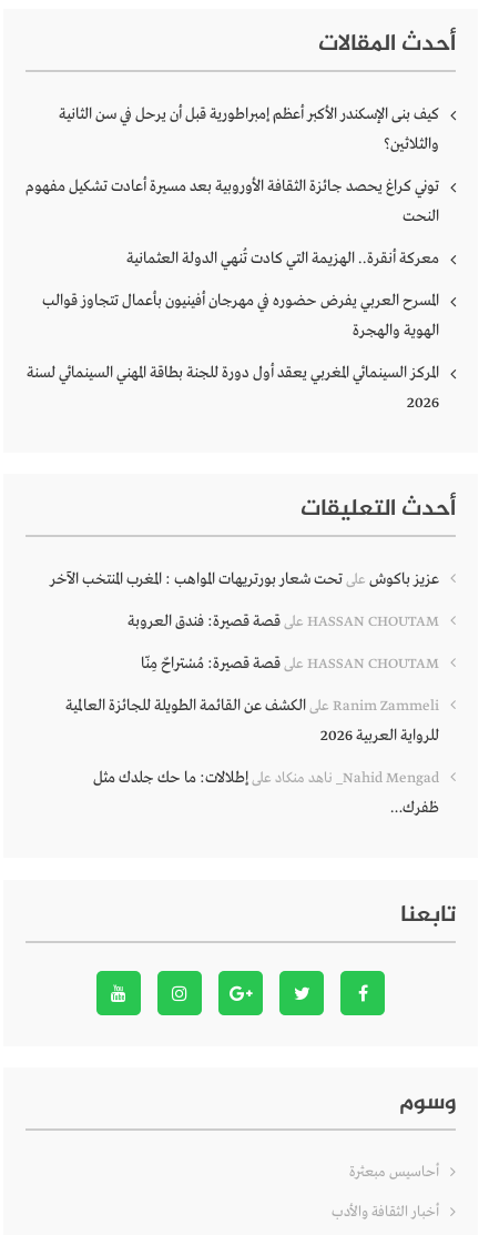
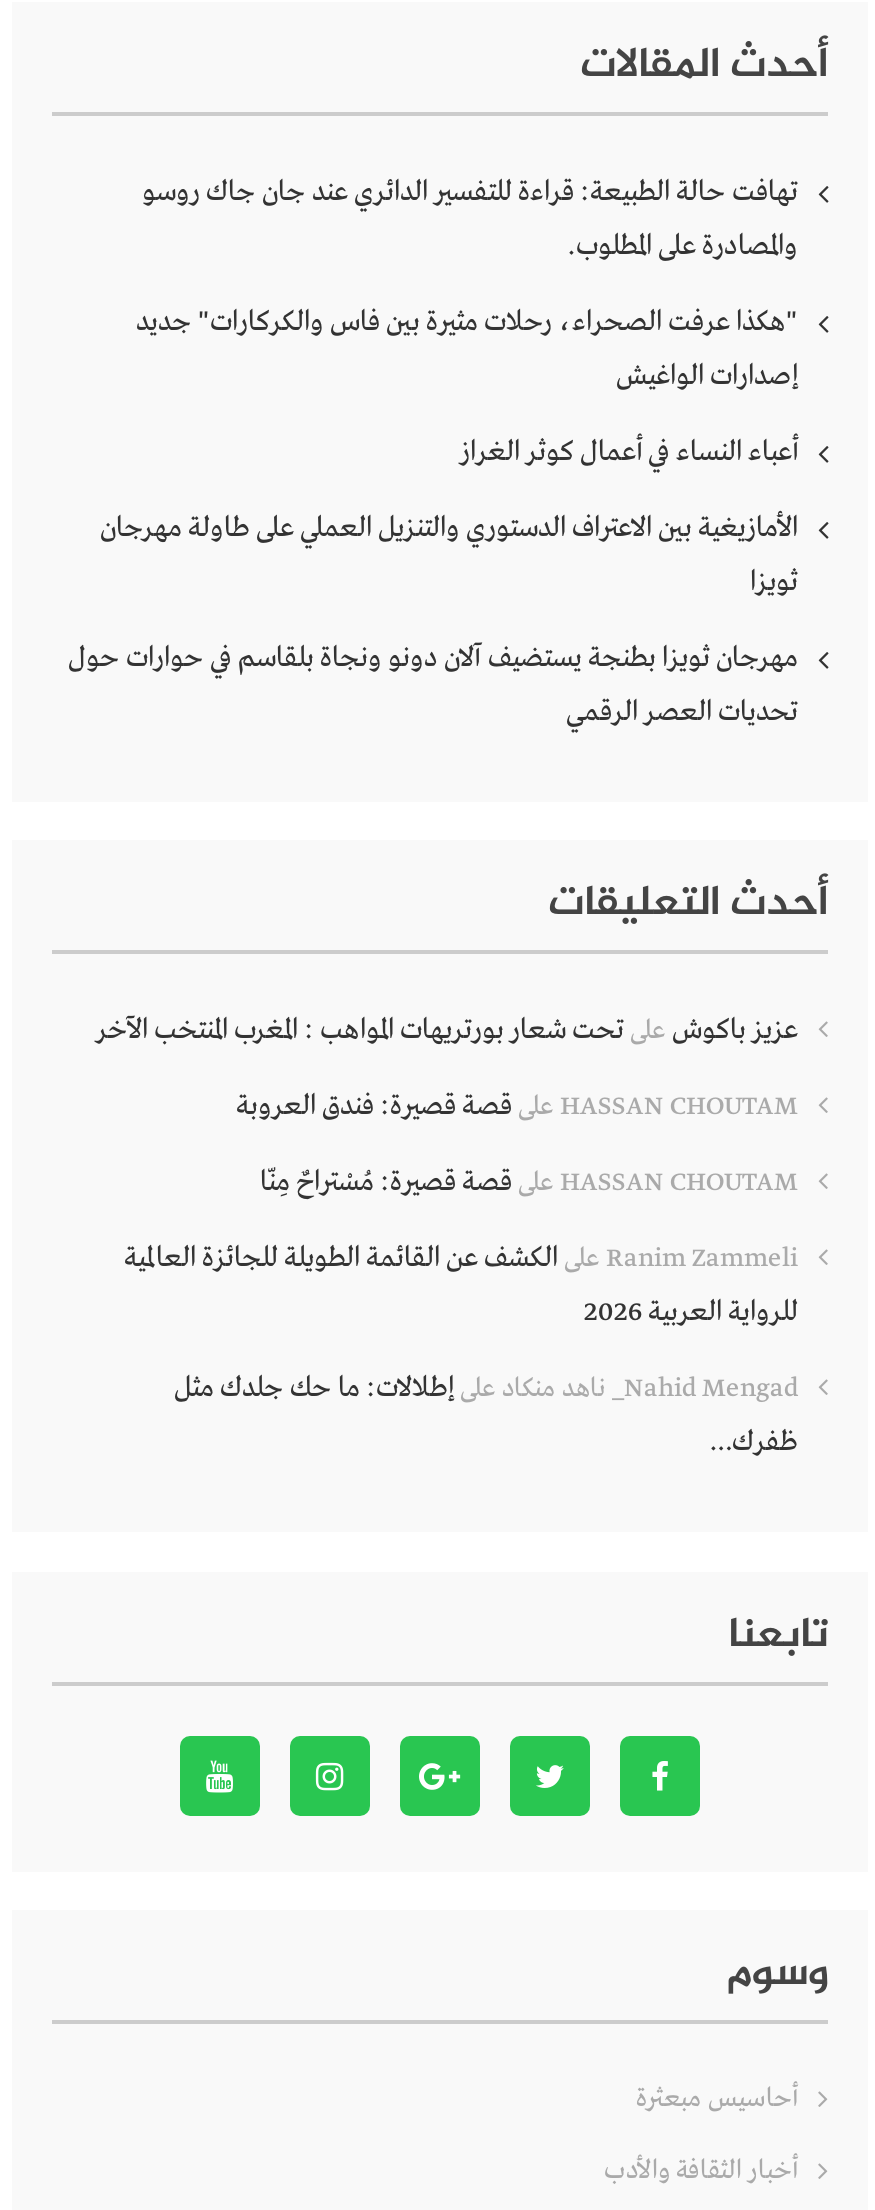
[59,104,439,124] كيف بنى الإسكندر الأكبر أعظم إمبراطورية قبل أن يرحل في سن الثانية -> [142,174,798,210] تهافت حالة الطبيعة: قراءة للتفسير الدائري عند جان جاك روسو
[384,134,439,154] والثلاثين؟ -> [568,228,798,264] والمصادرة على المطلوب.
[26,176,439,196] توني كراغ يحصد جائزة الثقافة الأوروبية بعد مسيرة أعادت تشكيل مفهوم -> [136,304,798,340] "هكذا عرفت الصحراء، رحلات مثيرة بين فاس والكركارات" جديد
[403,206,439,226] النحت -> [616,358,798,394] إصدارات الواغيش
[126,248,439,268] معركة أنقرة.. الهزيمة التي كادت تُنهي الدولة العثمانية -> [460,434,798,470] أعباء النساء في أعمال كوثر الغراز
[42,290,439,310] المسرح العربي يفرض حضوره في مهرجان أفينيون بأعمال تتجاوز قوالب -> [100,510,798,546] الأمازيغية بين الاعتراف الدستوري والتنزيل العملي على طاولة مهرجان
[353,320,439,340] الهوية والهجرة -> [750,564,798,600] ثويزا
[27,362,439,382] المركز السينمائي المغربي يعقد أول دورة للجنة بطاقة المهني السينمائي لسنة -> [68,640,798,676] مهرجان ثويزا بطنجة يستضيف آلان دونو ونجاة بلقاسم في حوارات حول
[407,392,439,412] 2026 -> [566,694,798,730] تحديات العصر الرقمي

